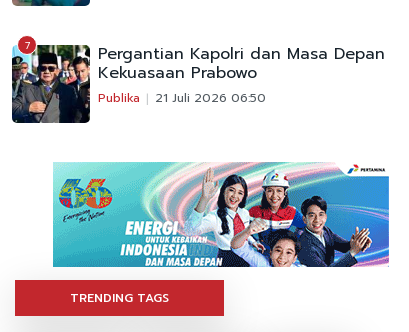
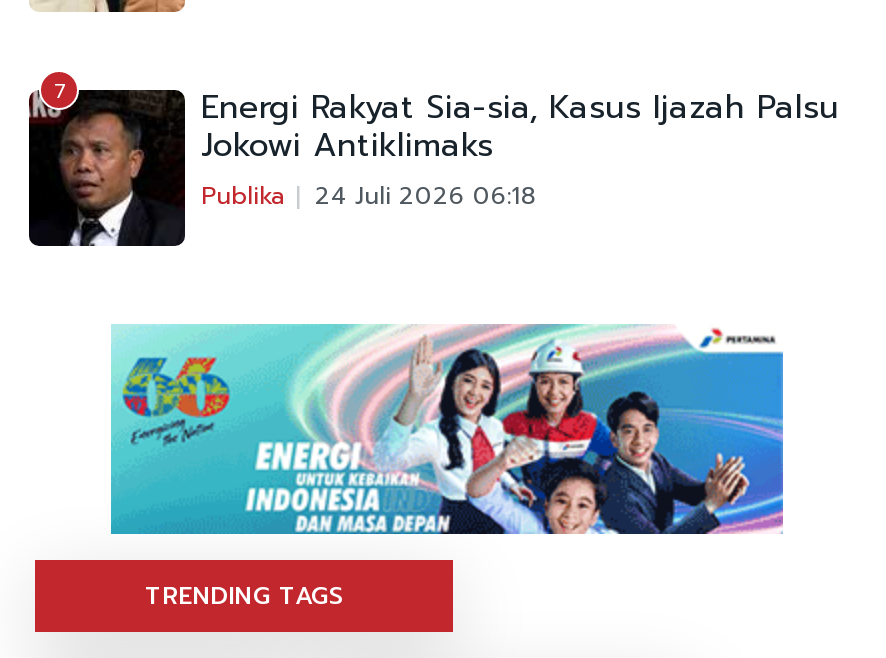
[11,42,385,124] [image] | Pergantian Kapolri dan Masa Depan | Kekuasaan Prabowo -> [27,84,839,246] [image] | Energi Rakyat Sia-sia, Kasus Ijazah Palsu | Jokowi Antiklimaks
[98,89,266,107] Publika 21 Juli 2026 06:50 -> [201,178,537,214] Publika 24 Juli 2026 06:18

